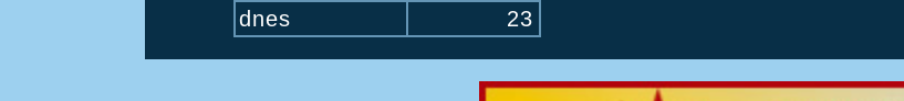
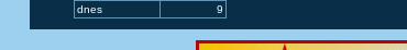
[507,7,533,31] 23 -> [216,3,223,15] 9

